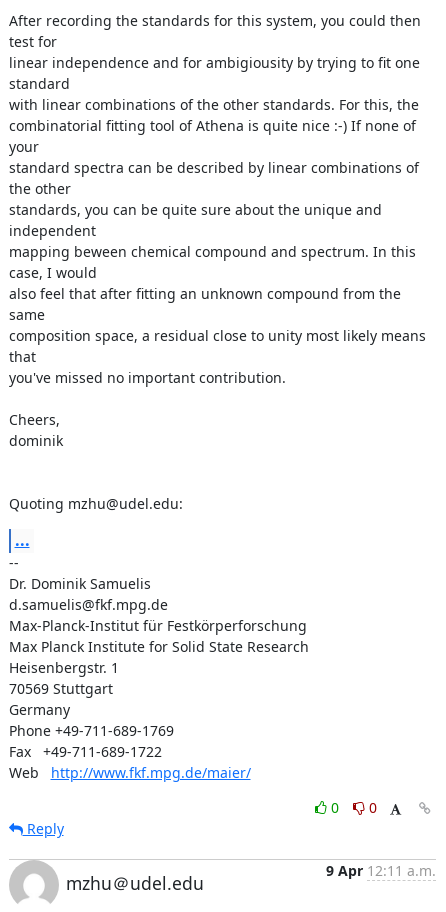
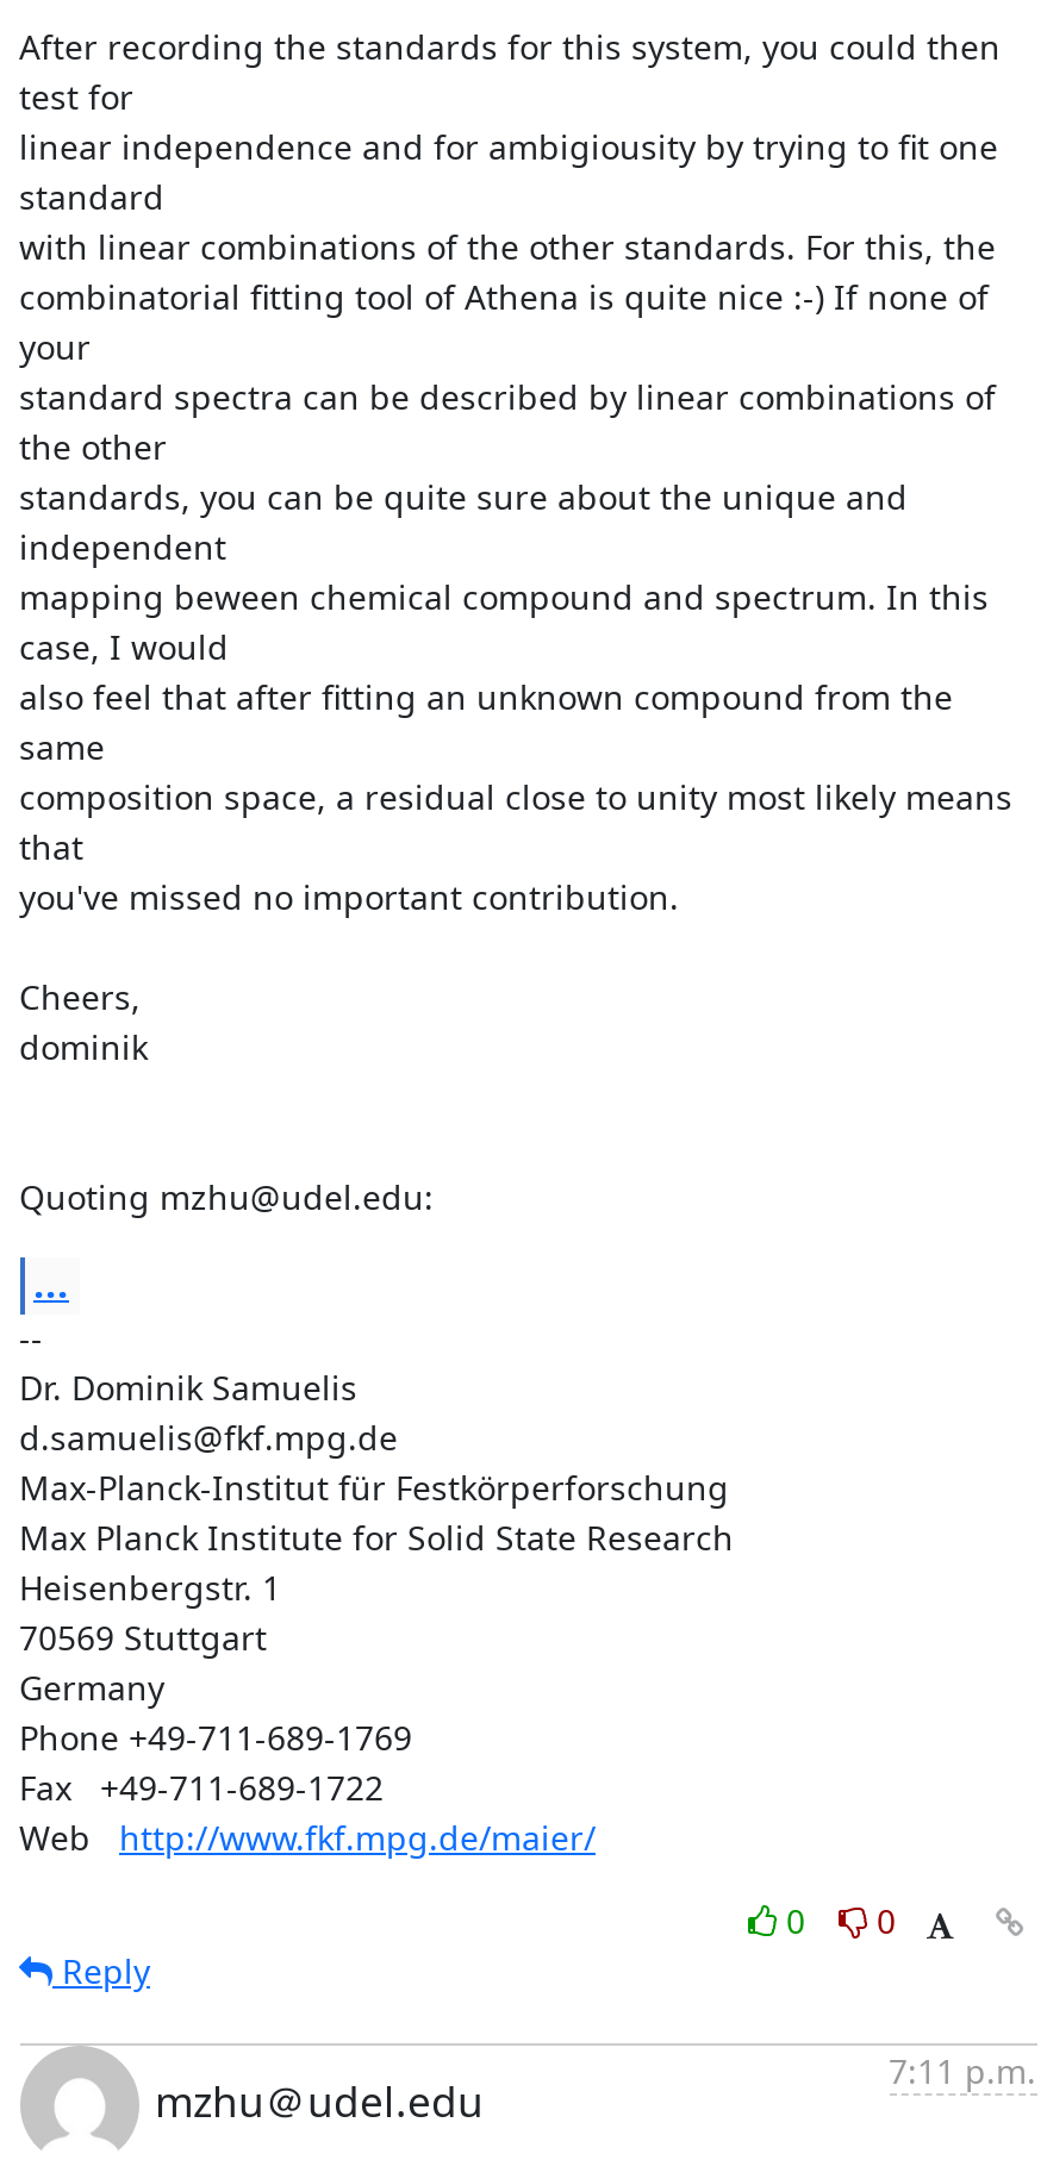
[325,860,435,879] 9 Apr 12:11 a.m. -> [889,2047,1036,2092] 7:11 p.m.

